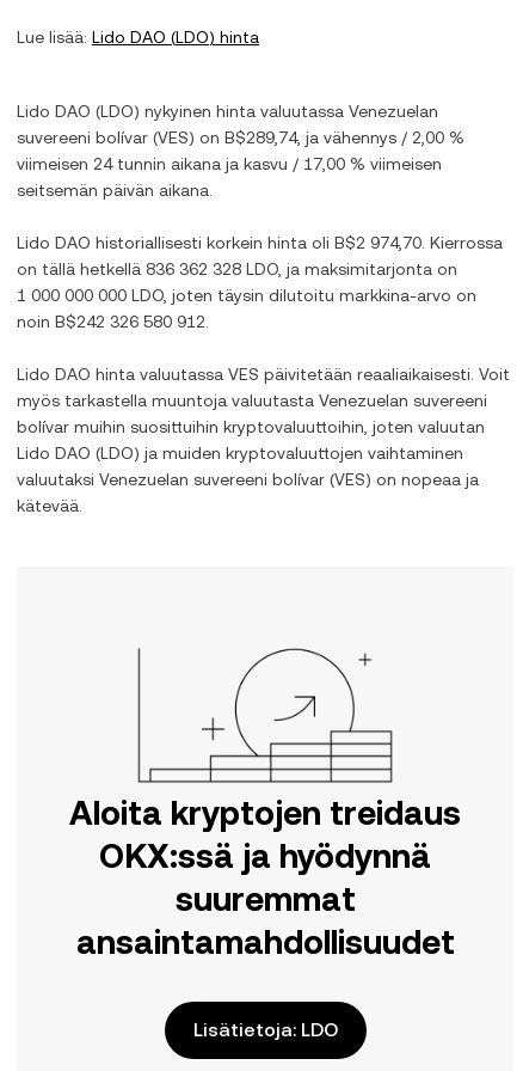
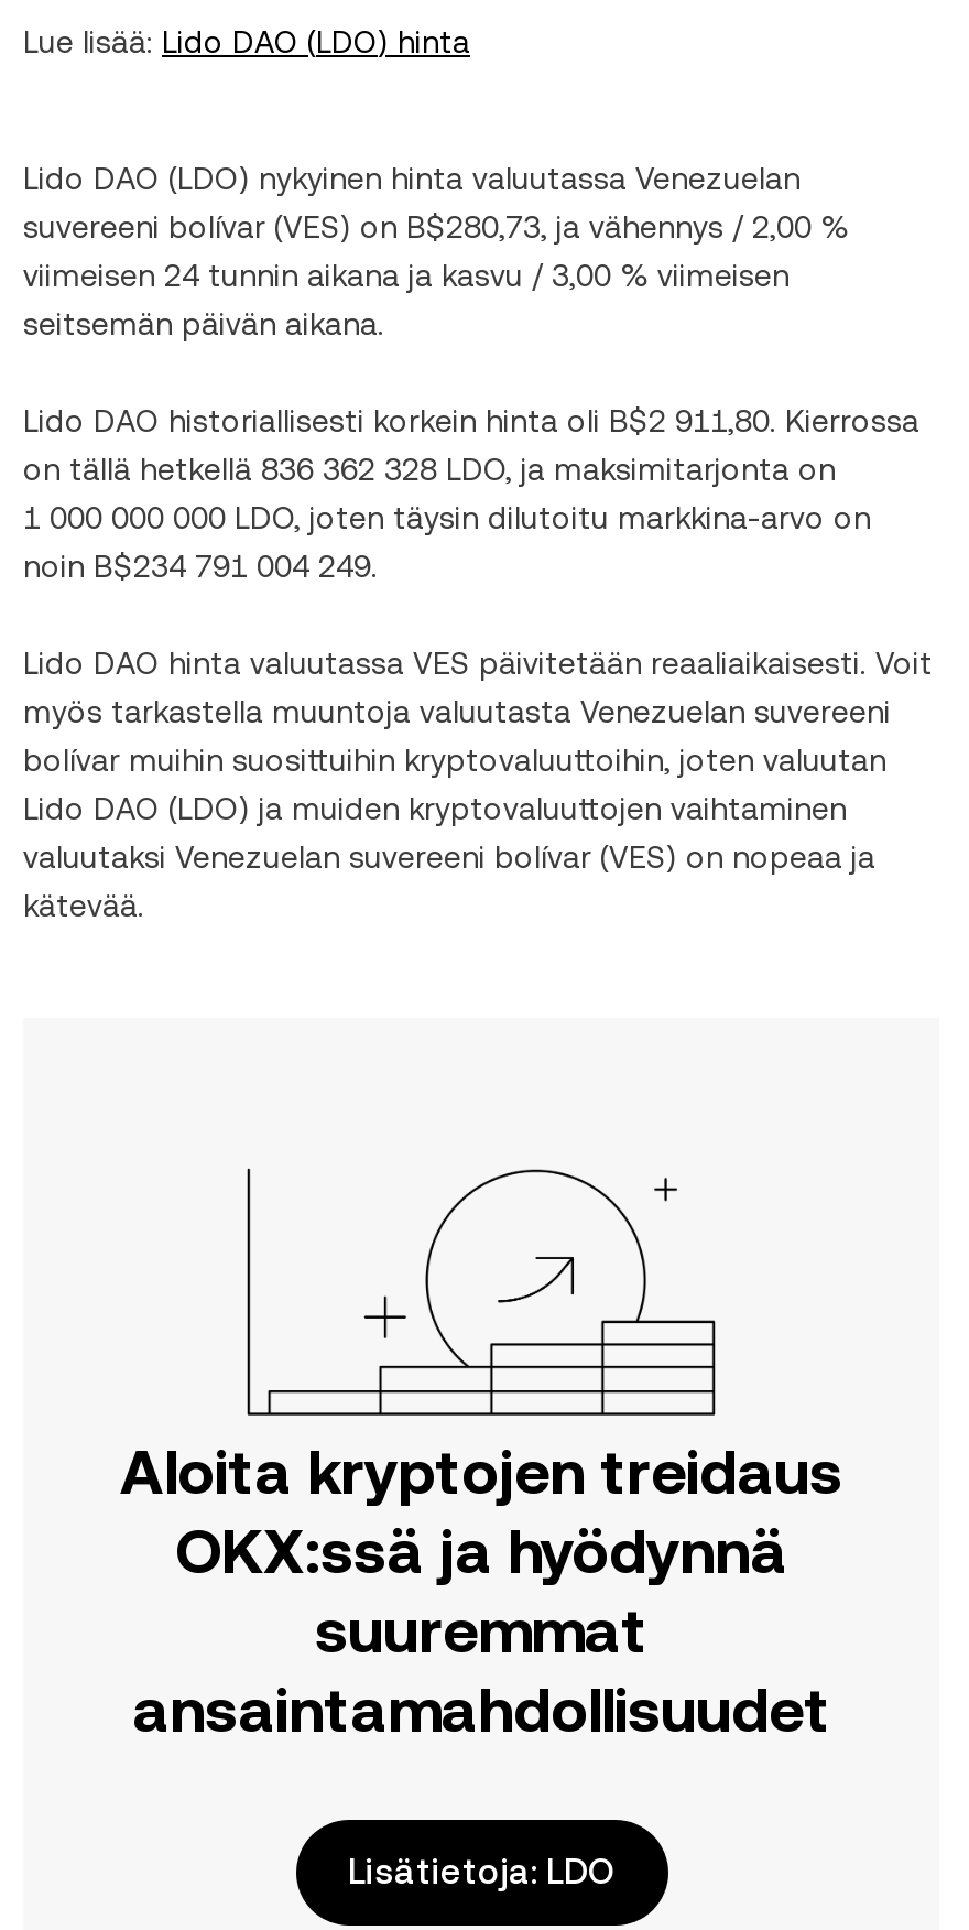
[17,128,464,147] suvereeni bolívar (VES) on B$289,74, ja vähennys / 2,00 % -> [23,209,849,245] suvereeni bolívar (VES) on B$280,73, ja vähennys / 2,00 %
[17,154,442,173] viimeisen 24 tunnin aikana ja kasvu / 17,00 % viimeisen -> [23,258,790,293] viimeisen 24 tunnin aikana ja kasvu / 3,00 % viimeisen
[17,233,503,252] Lido DAO historiallisesti korkein hinta oli B$2 974,70. Kierrossa -> [23,403,919,438] Lido DAO historiallisesti korkein hinta oli B$2 911,80. Kierrossa
[17,312,209,331] noin B$242 326 580 912. -> [23,549,378,584] noin B$234 791 004 249.

